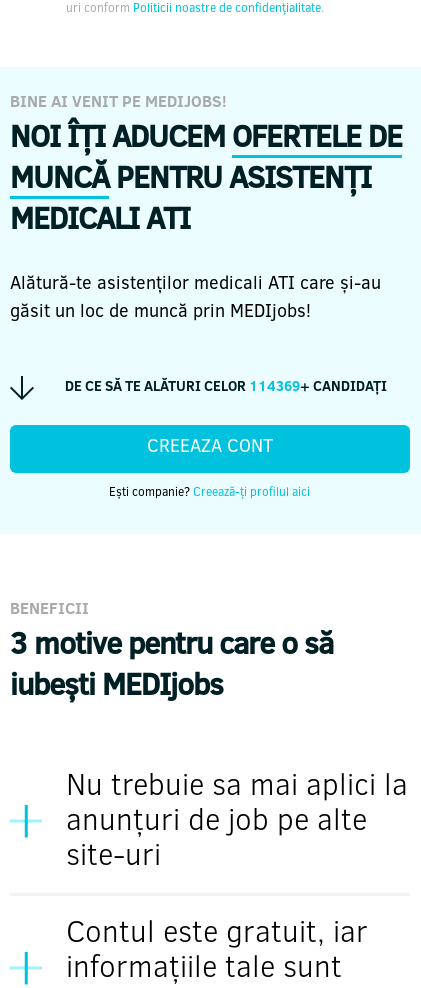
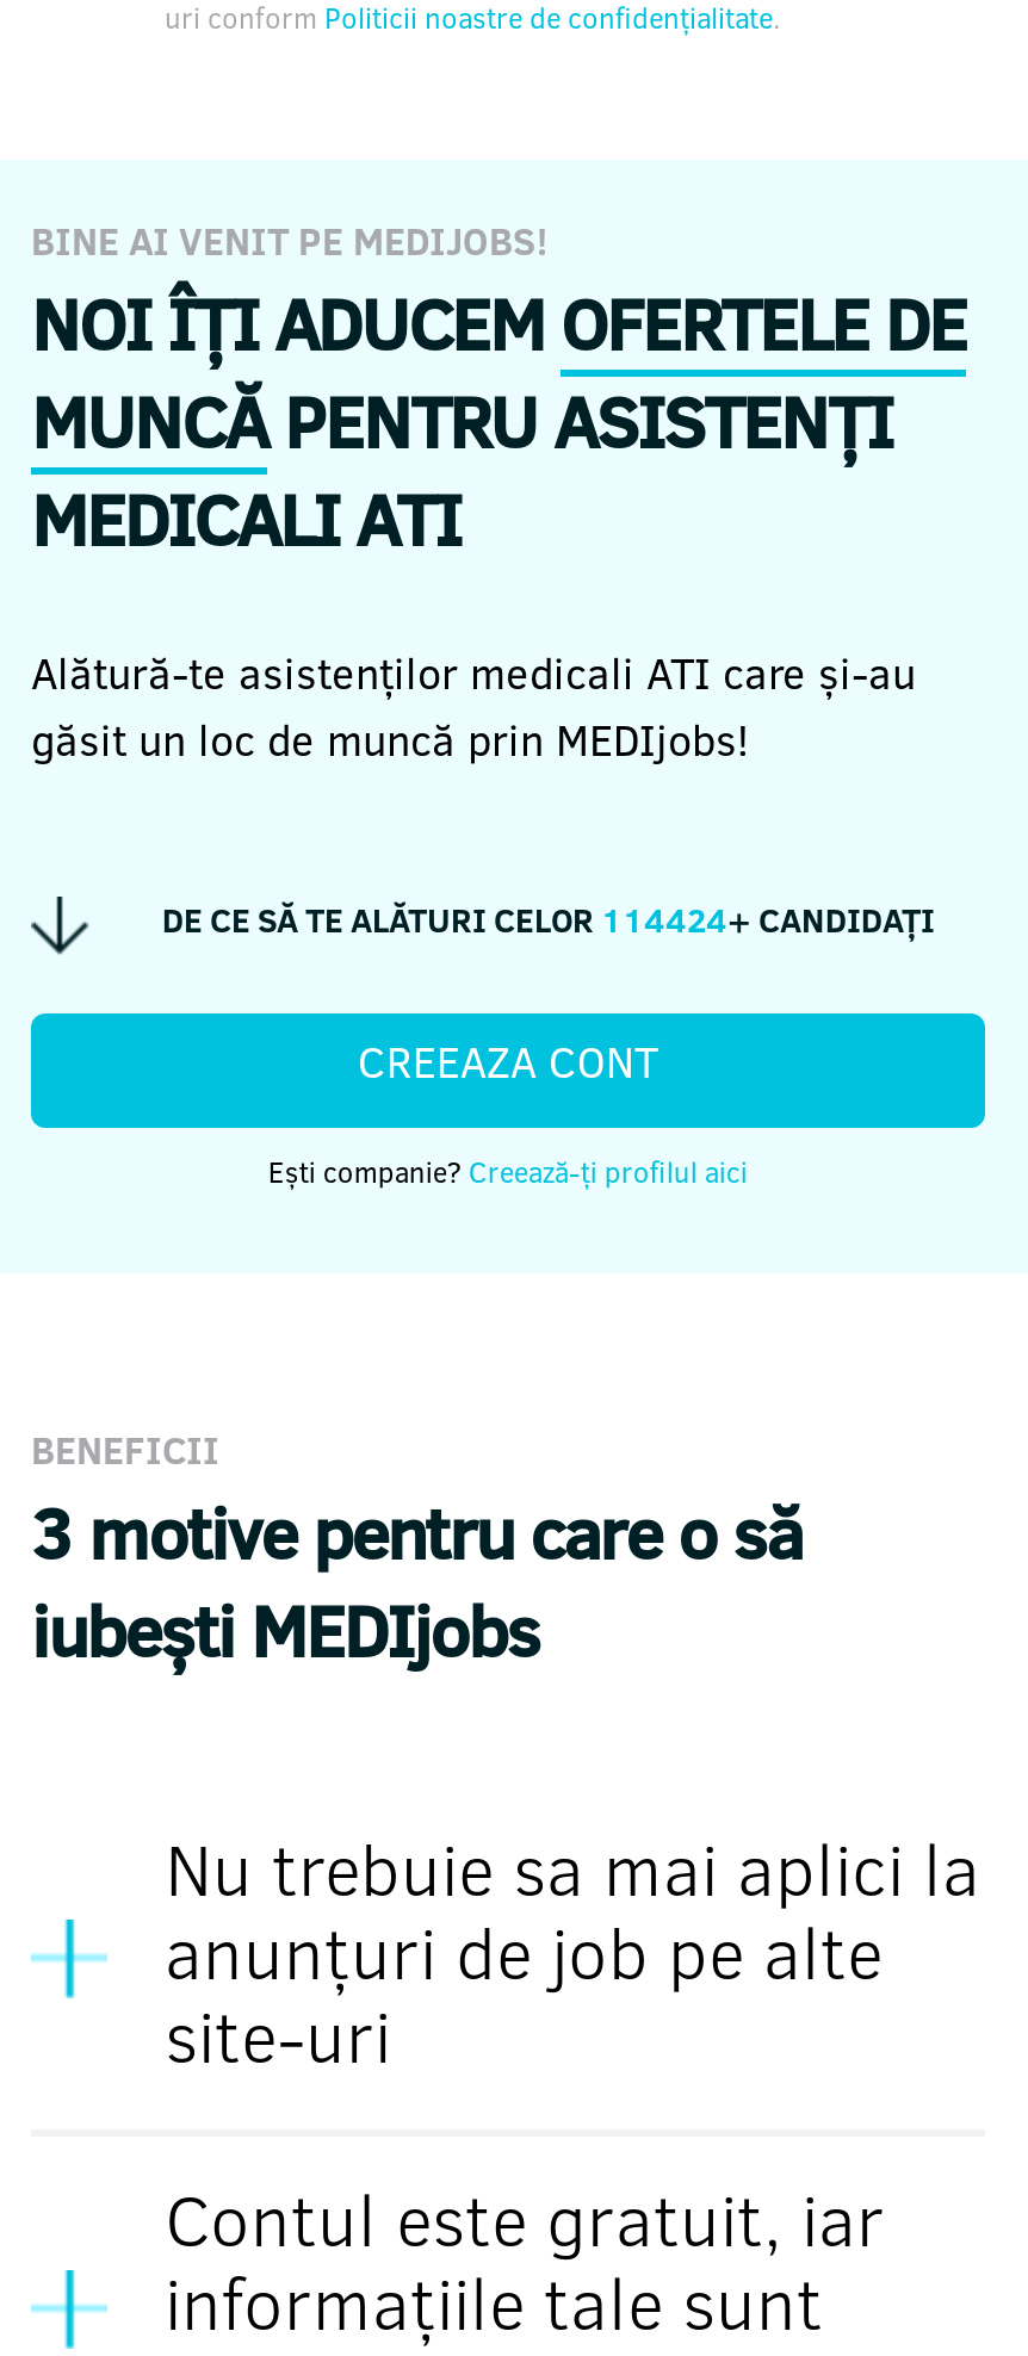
[65,381,387,395] DE CE SĂ TE ALĂTURI CELOR 114369+ CANDIDAȚI -> [162,909,935,942] DE CE SĂ TE ALĂTURI CELOR 114424+ CANDIDAȚI

